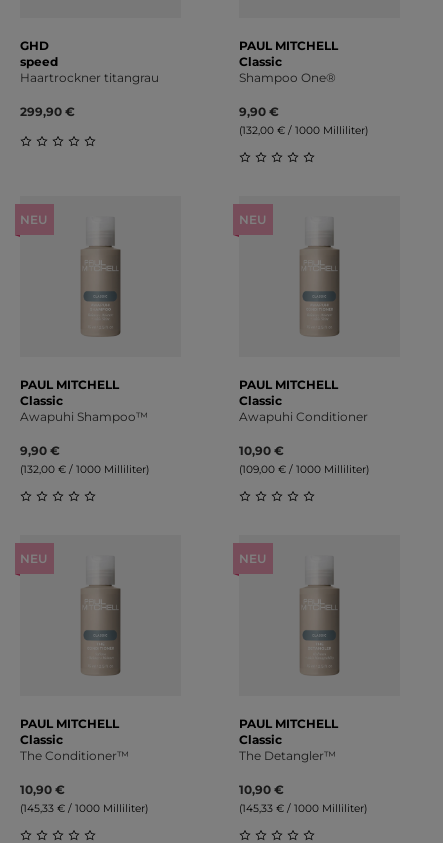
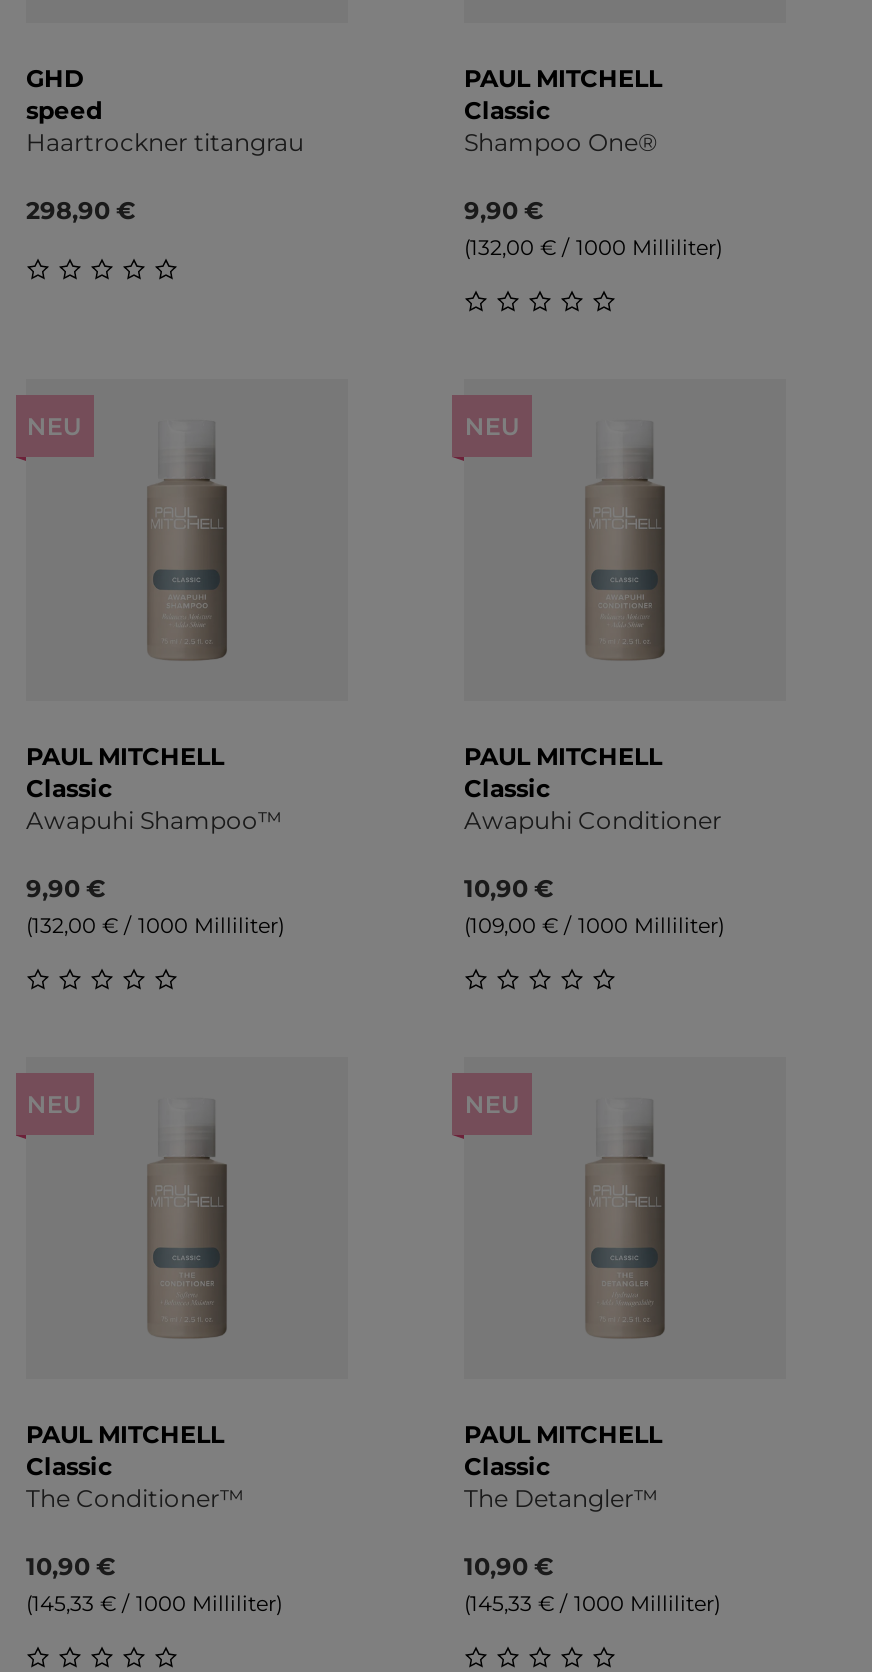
[20,104,75,119] 299,90 € -> [26,195,136,225] 298,90 €

